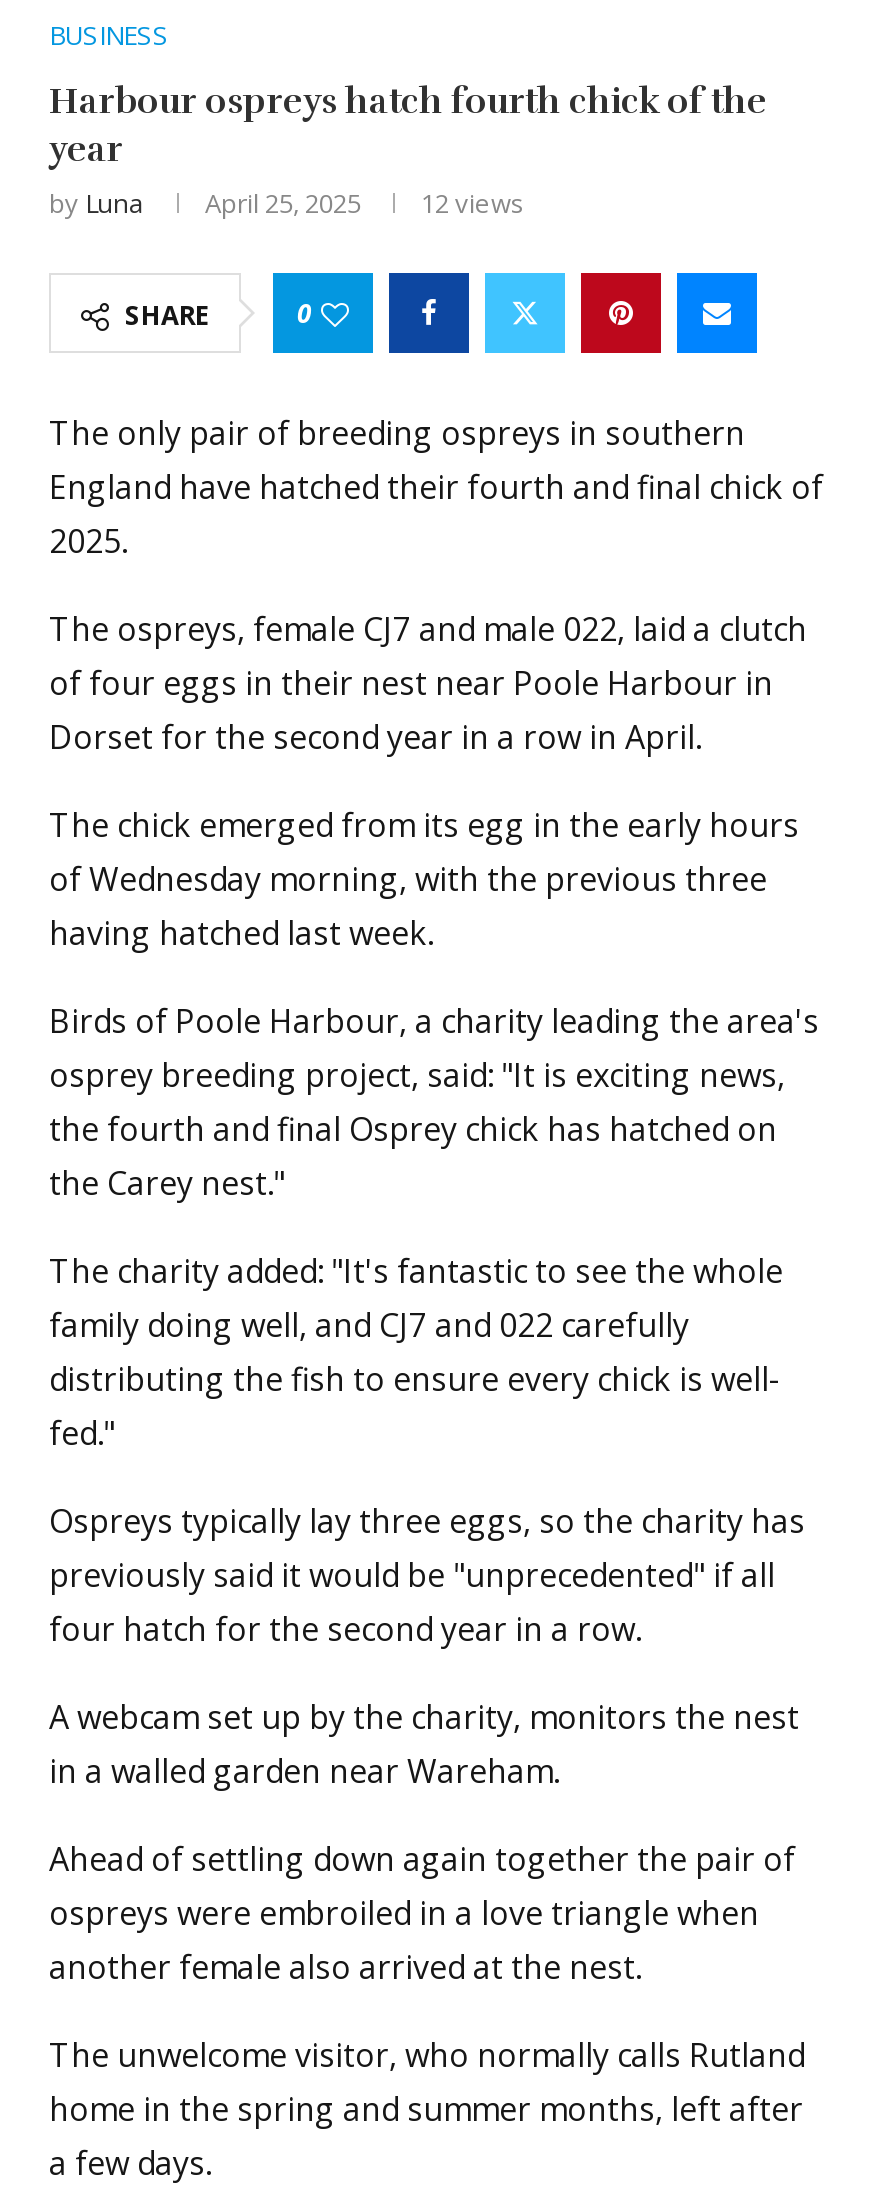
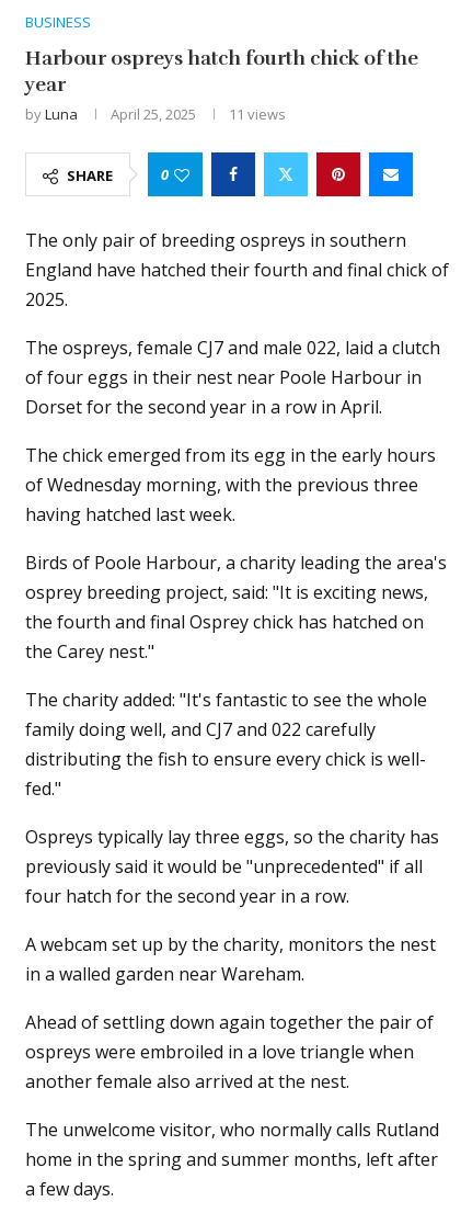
[49,185,525,221] by Luna April 25, 2025 12 views -> [25,104,286,124] by Luna April 25, 2025 11 views

